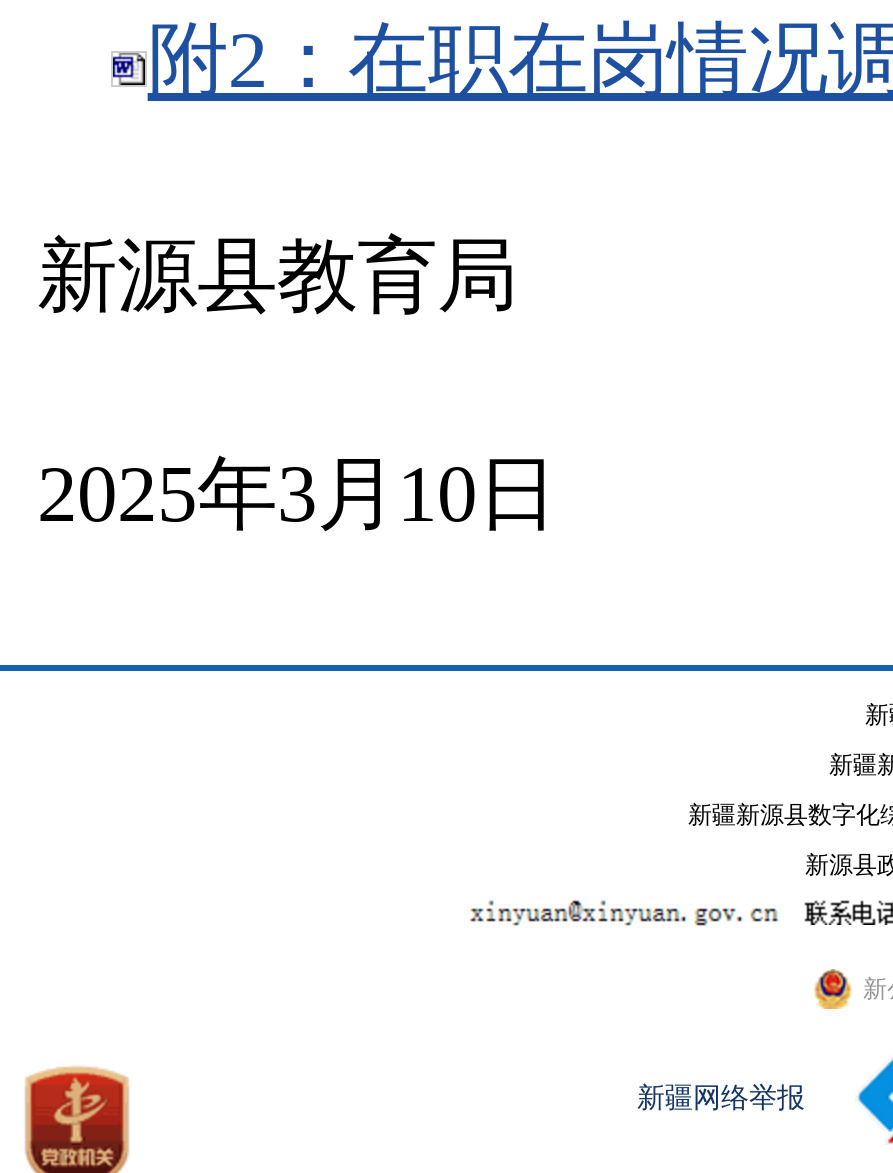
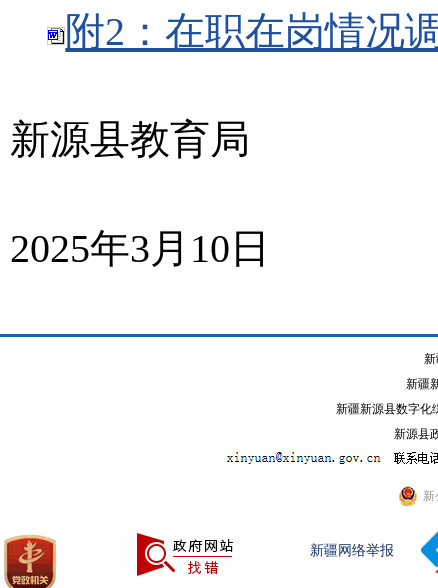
none -> [136,532,234,577] [image]

